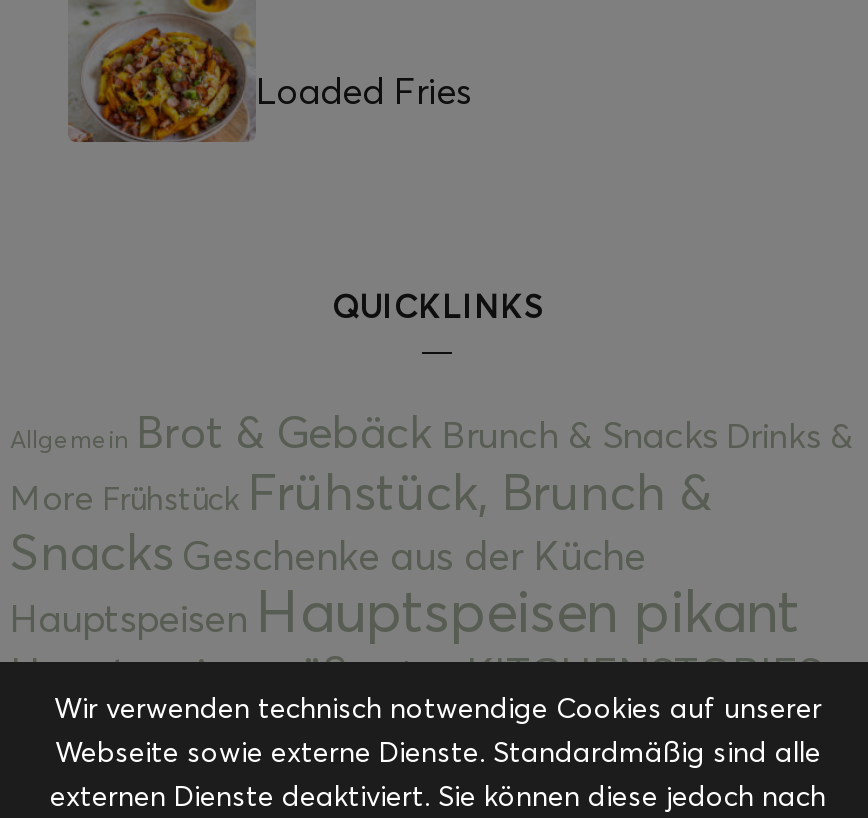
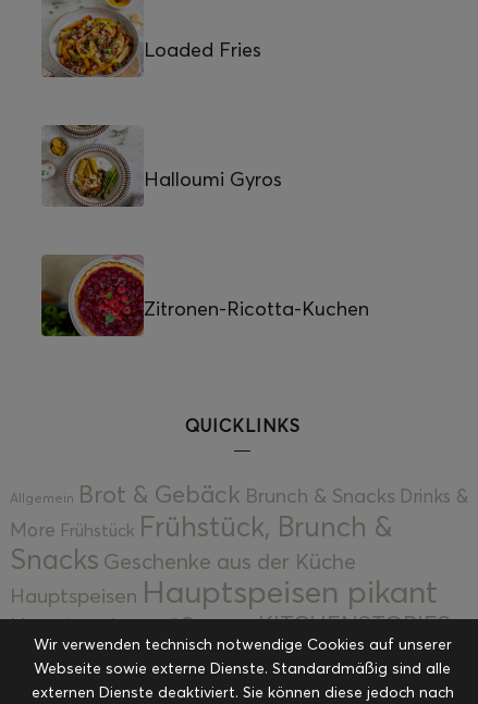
none -> [40,254,369,337] [image] | Zitronen-Ricotta-Kuchen
none -> [41,124,282,208] [image] | Halloumi Gyros

